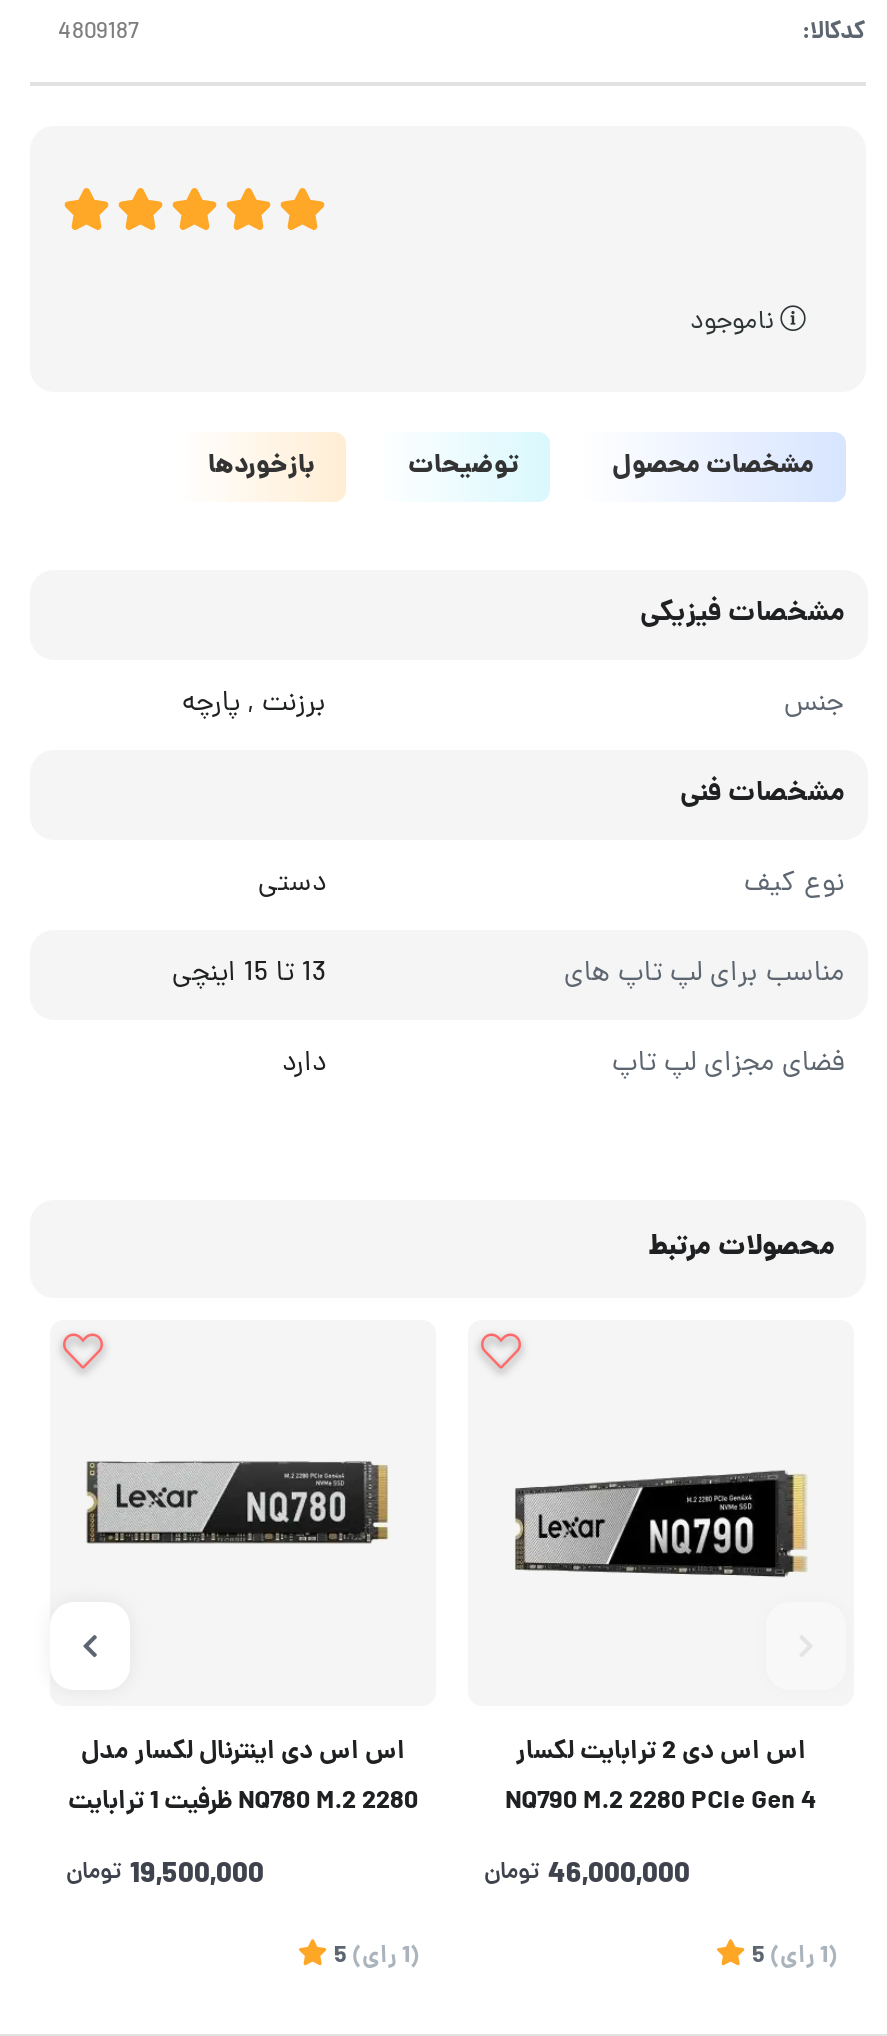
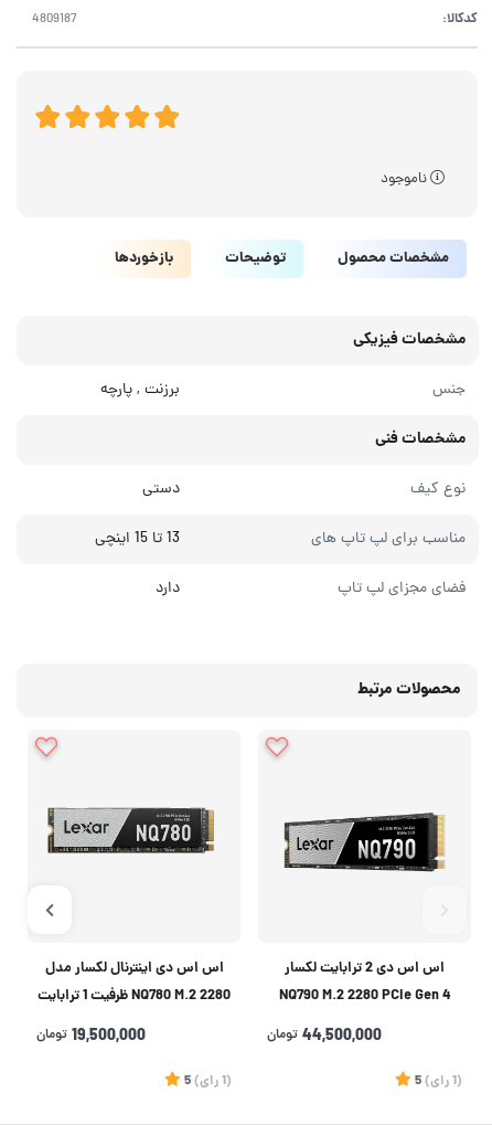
[484,1854,690,1898] 46,000,000 تومان -> [267,1025,382,1049] 44,500,000 تومان

